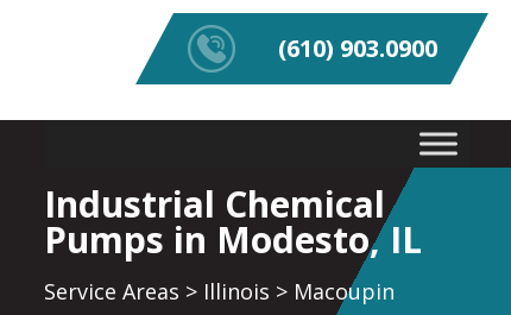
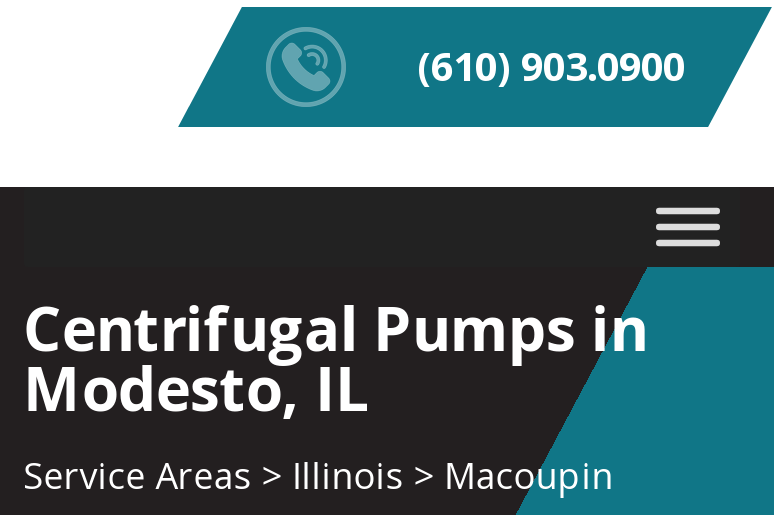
[44,180,422,264] Industrial Chemical | Pumps in Modesto, IL -> [24,288,648,430] Centrifugal Pumps in | Modesto, IL

